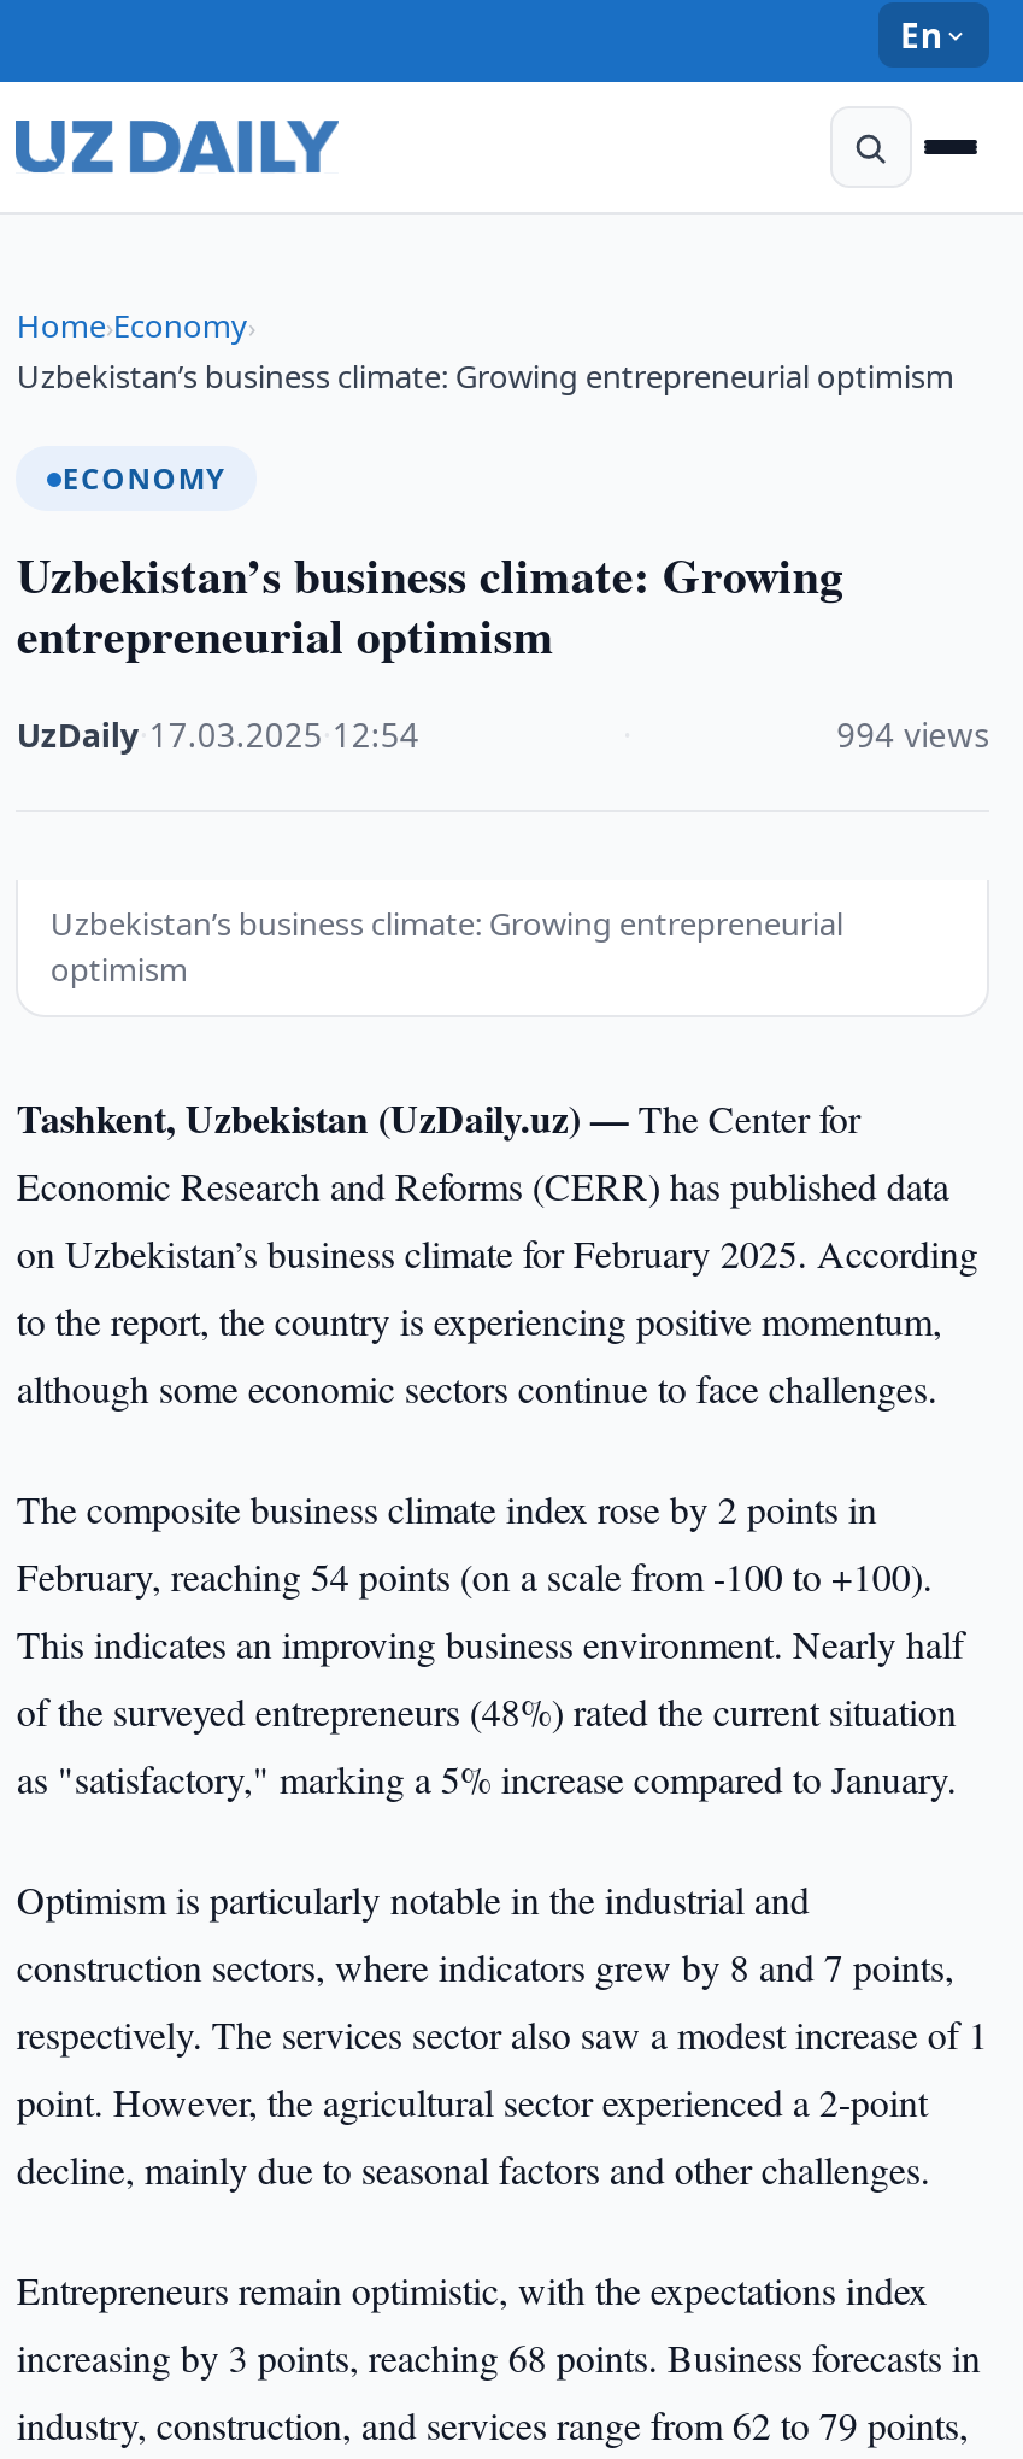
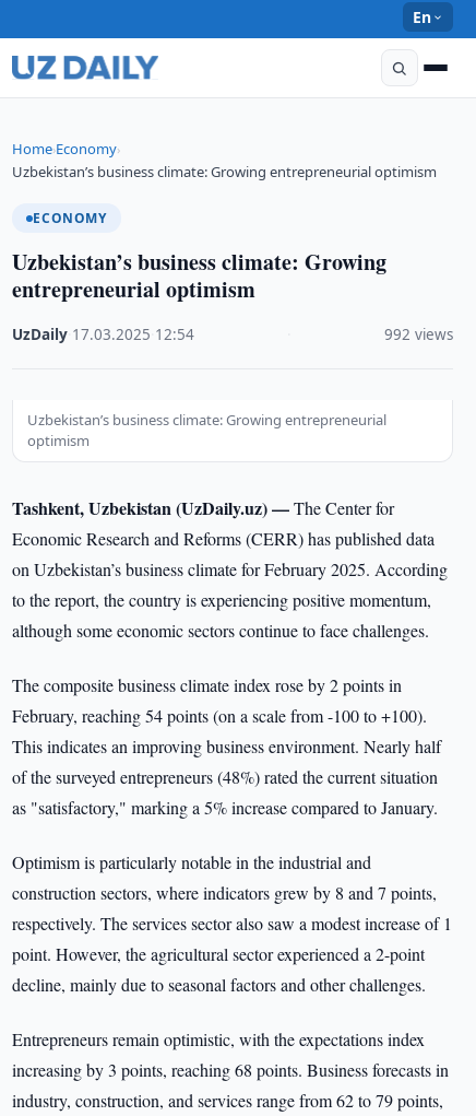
[836,714,988,757] 994 views -> [384,325,453,344] 992 views

